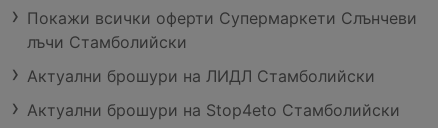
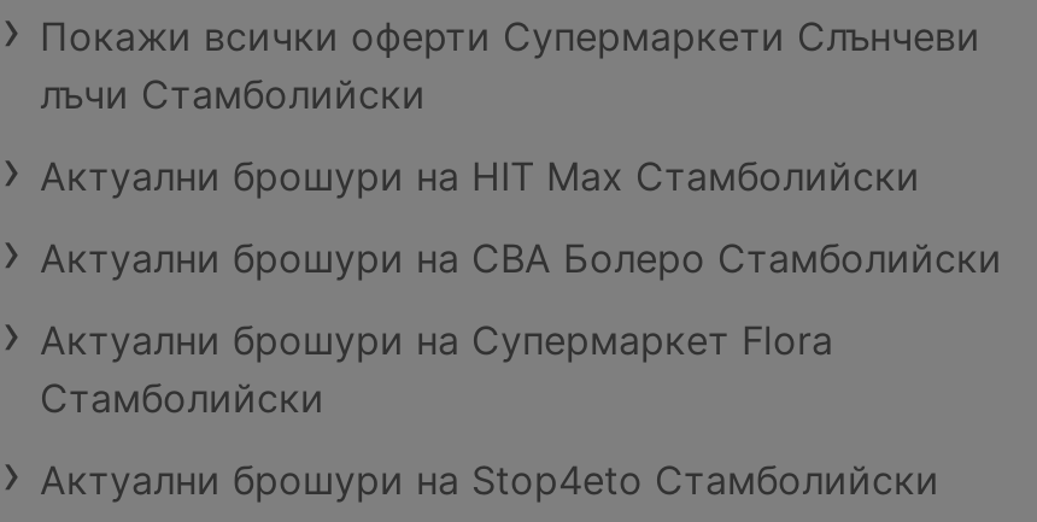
[27,66,375,86] Актуални брошури на ЛИДЛ Стамболийски -> [40,152,1002,422] Актуални брошури на HIT Max Стамболийски | Актуални брошури на CBA Болеро Стамболийски | Актуални брошури на Супермаркет Flora | Стамболийски

